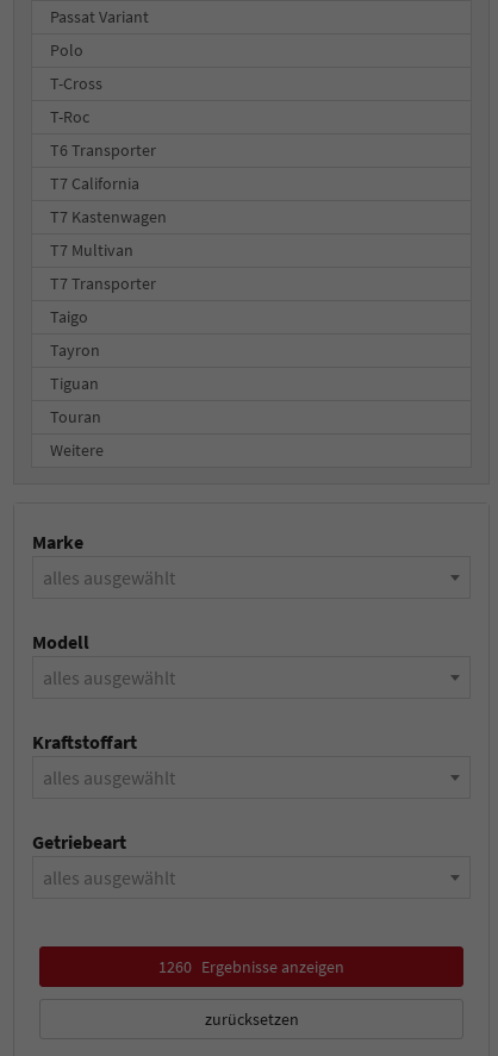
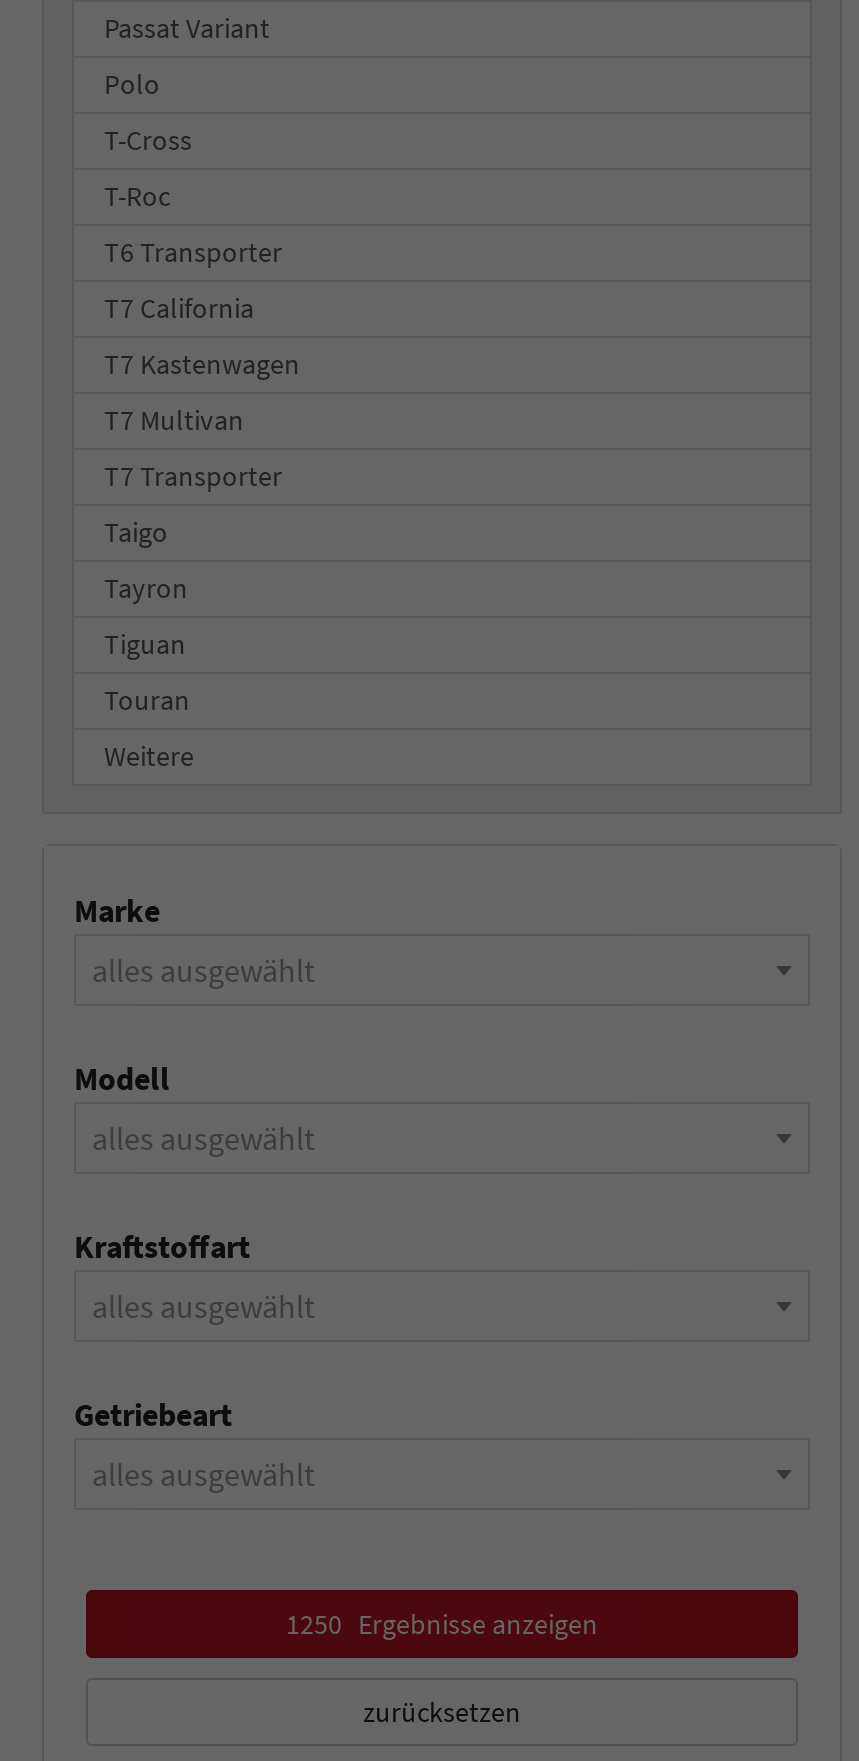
[158,956,344,977] 1260 Ergebnisse anzeigen -> [286,1605,598,1641] 1250 Ergebnisse anzeigen

